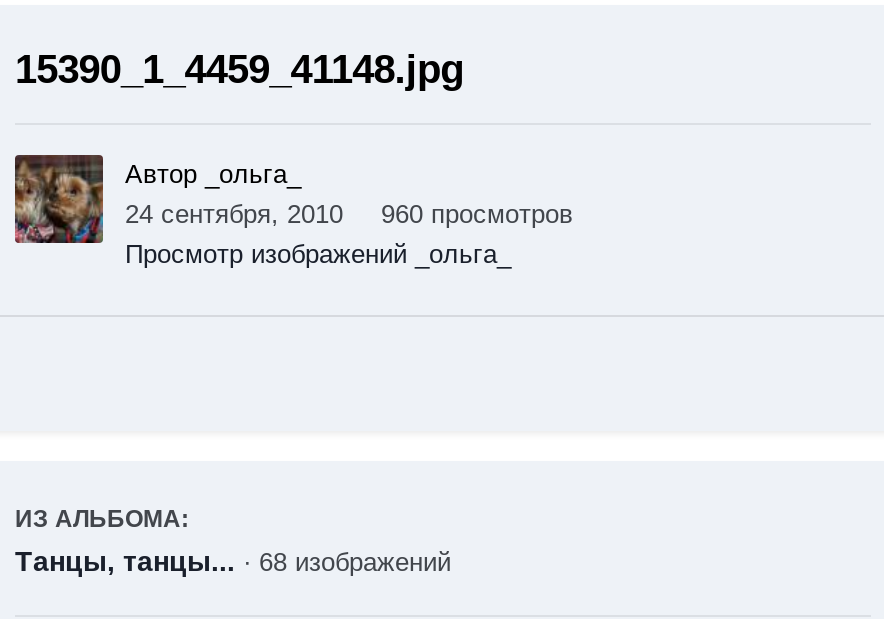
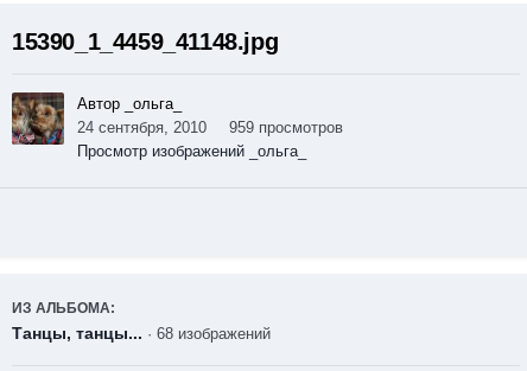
[125,200,573,230] 24 сентября, 2010 960 просмотров -> [77,119,343,137] 24 сентября, 2010 959 просмотров

